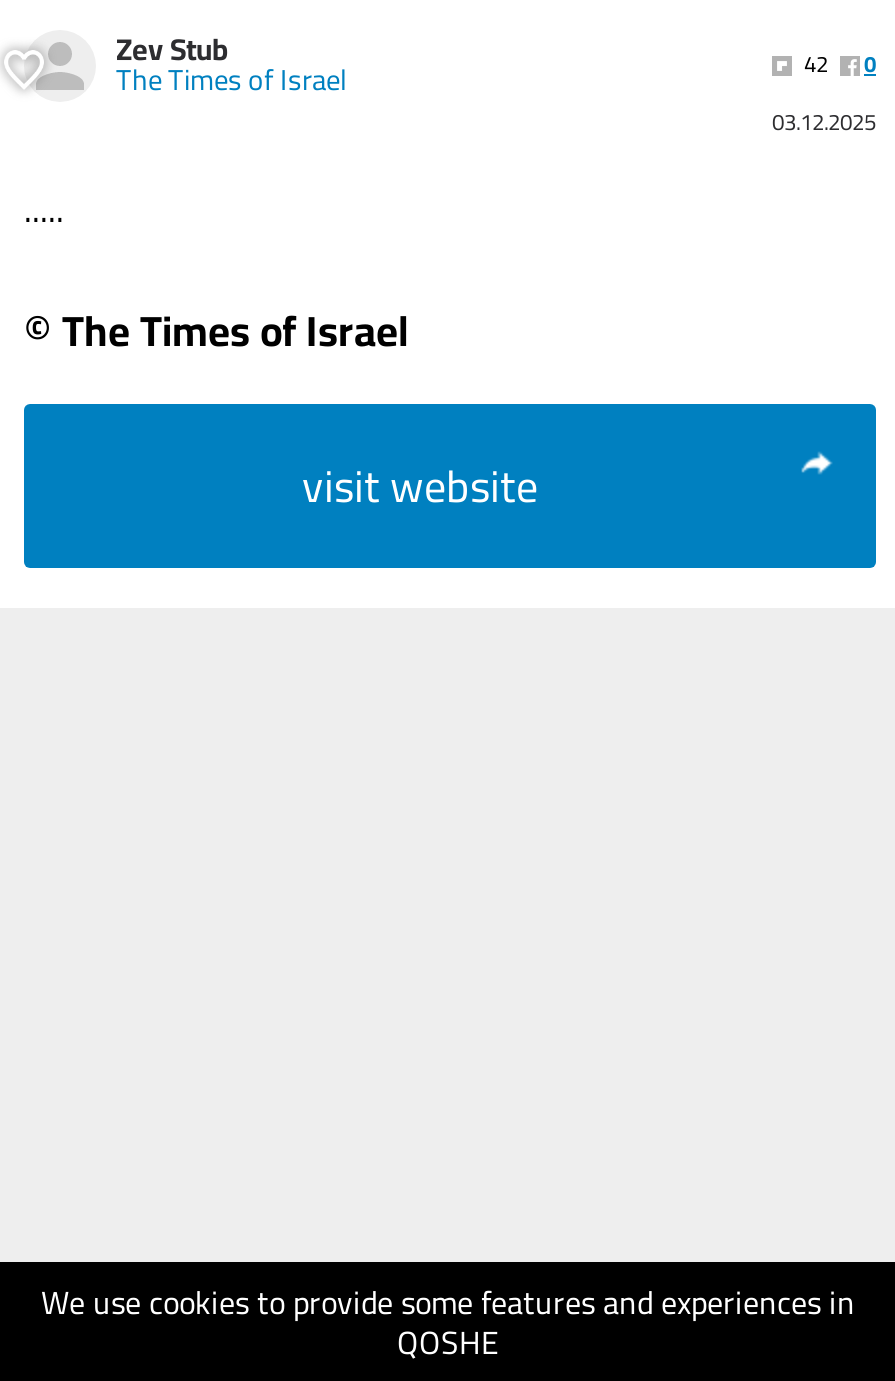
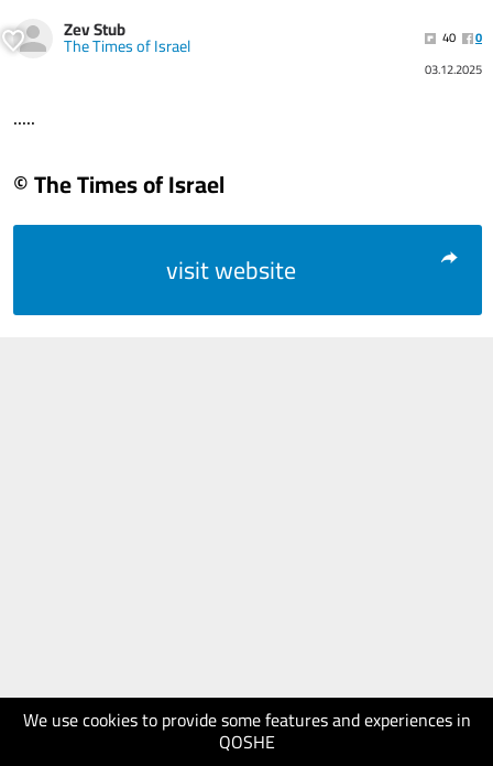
[804,42,876,84] 42 0 -> [442,25,482,48] 40 0

